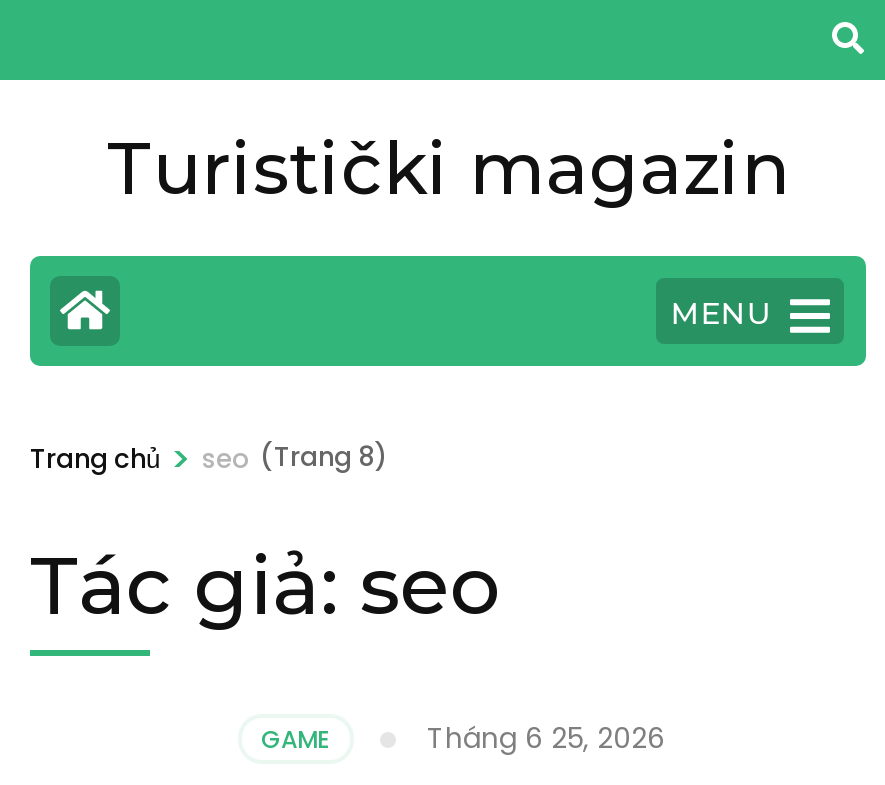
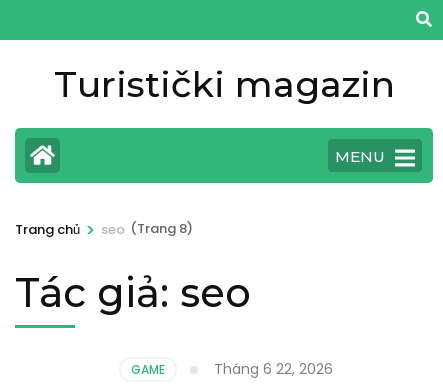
[427,718,665,758] Tháng 6 25, 2026 -> [213,359,332,379] Tháng 6 22, 2026

